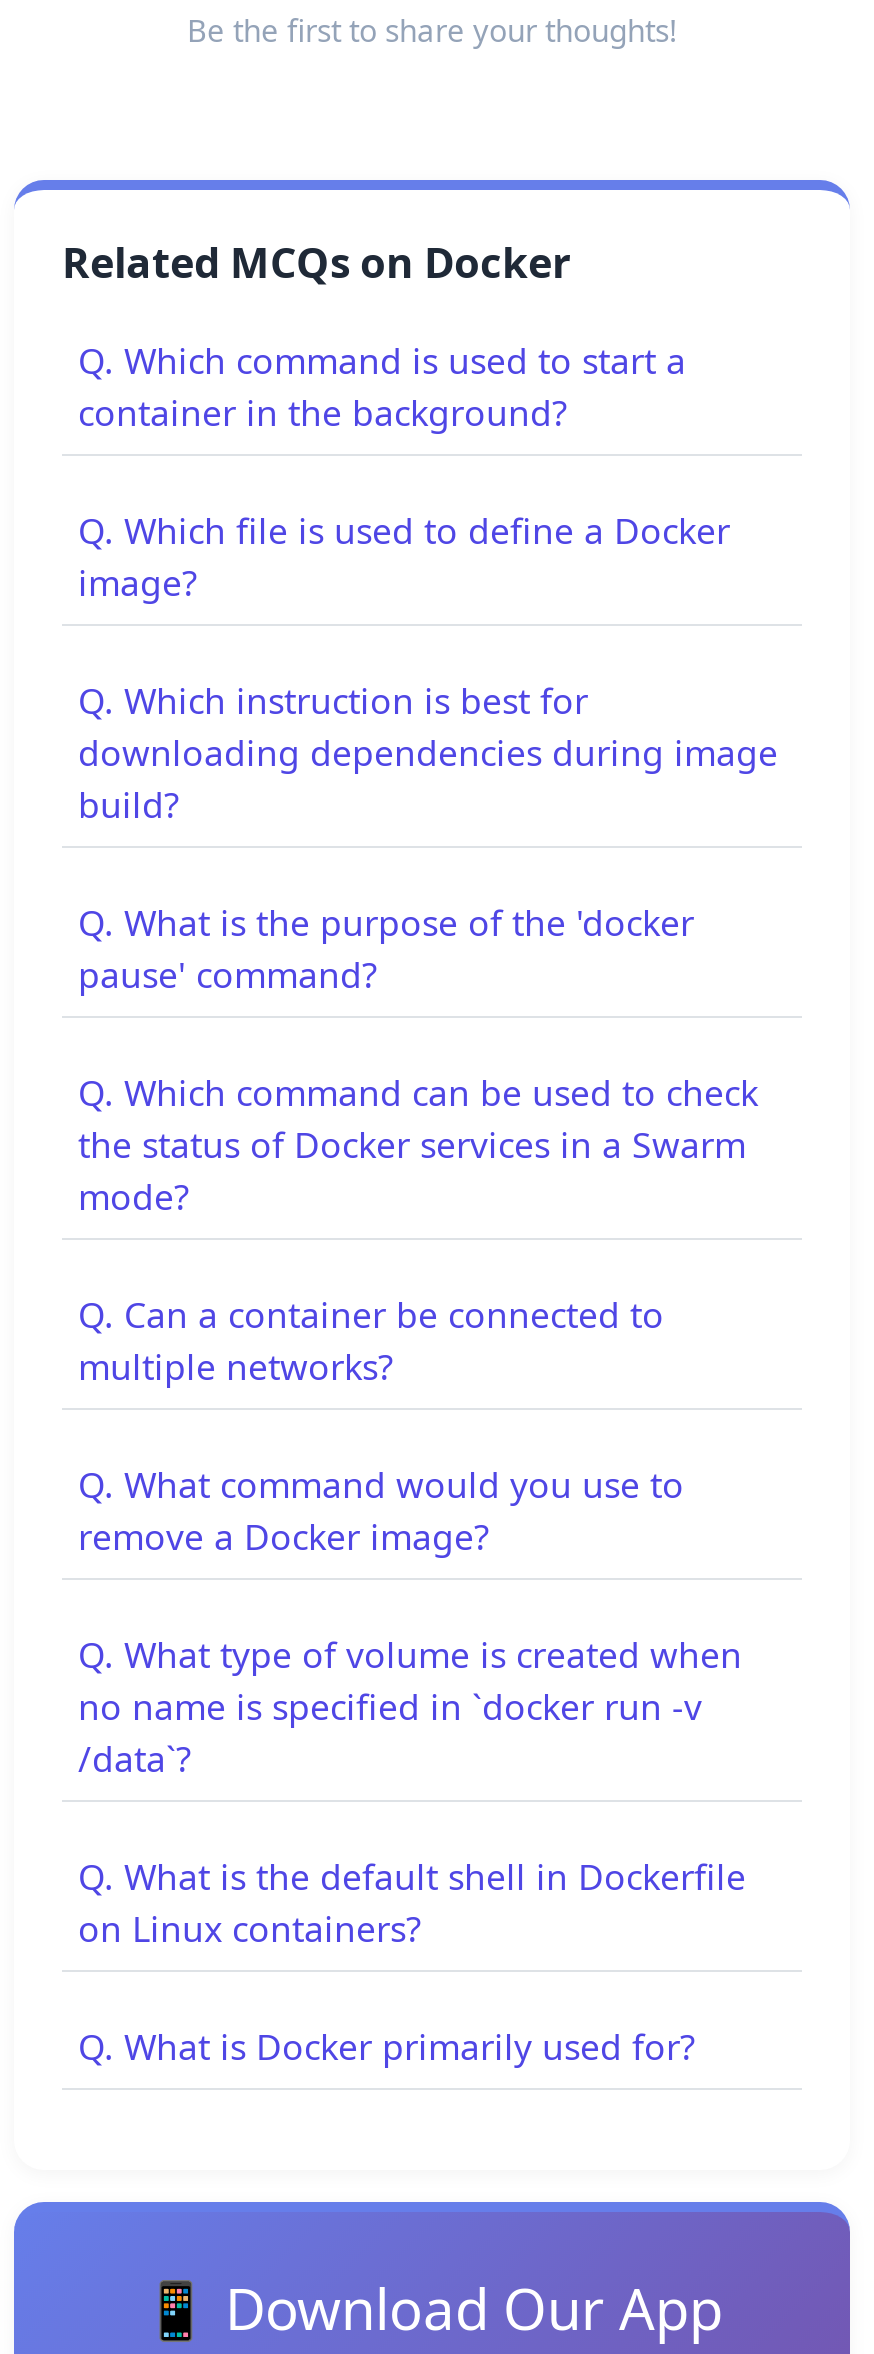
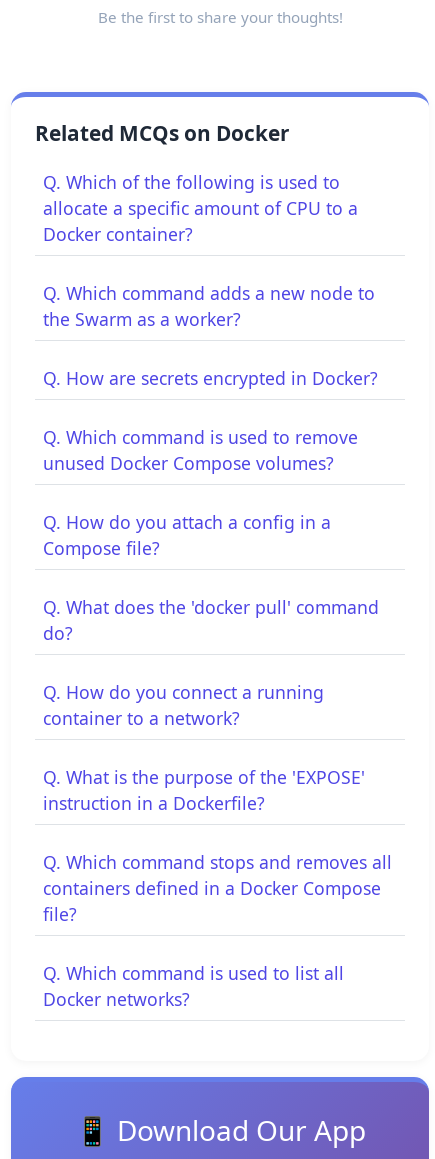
[78,335,686,435] Q. Which command is used to start a | container in the background? -> [43,169,358,245] Q. Which of the following is used to | allocate a specific amount of CPU to a | Docker container?
[78,505,730,605] Q. Which file is used to define a Docker | image? -> [43,280,375,330] Q. Which command adds a new node to | the Swarm as a worker?
[78,675,778,827] Q. Which instruction is best for | downloading dependencies during image | build? -> [43,365,378,389] Q. How are secrets encrypted in Docker?
[78,897,694,997] Q. What is the purpose of the 'docker | pause' command? -> [43,424,358,474] Q. Which command is used to remove | unused Docker Compose volumes?
[78,1067,758,1219] Q. Which command can be used to check | the status of Docker services in a Swarm | mode? -> [43,509,331,559] Q. How do you attach a config in a | Compose file?
[78,1289,664,1389] Q. Can a container be connected to | multiple networks? -> [43,594,379,644] Q. What does the 'docker pull' command | do?
[78,1459,684,1559] Q. What command would you use to | remove a Docker image? -> [43,679,324,729] Q. How do you connect a running | container to a network?
[78,1629,742,1781] Q. What type of volume is created when | no name is specified in `docker run -v | /data`? -> [43,764,365,814] Q. What is the purpose of the 'EXPOSE' | instruction in a Dockerfile?
[78,1851,746,1951] Q. What is the default shell in Dockerfile | on Linux containers? -> [43,849,392,925] Q. Which command stops and removes all | containers defined in a Docker Compose | file?
[78,2021,696,2069] Q. What is Docker primarily used for? -> [43,960,344,1010] Q. Which command is used to list all | Docker networks?

